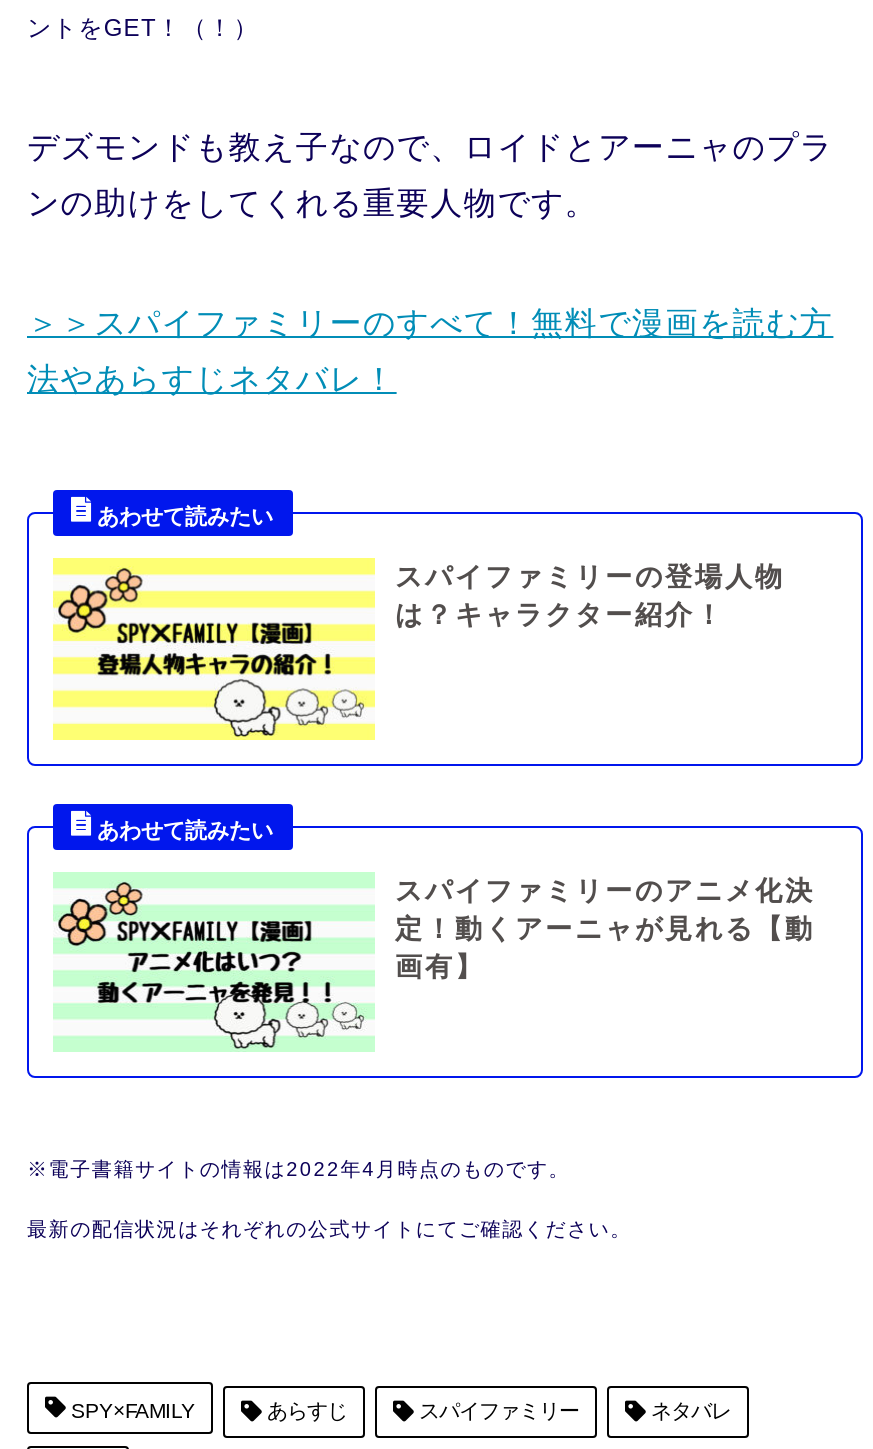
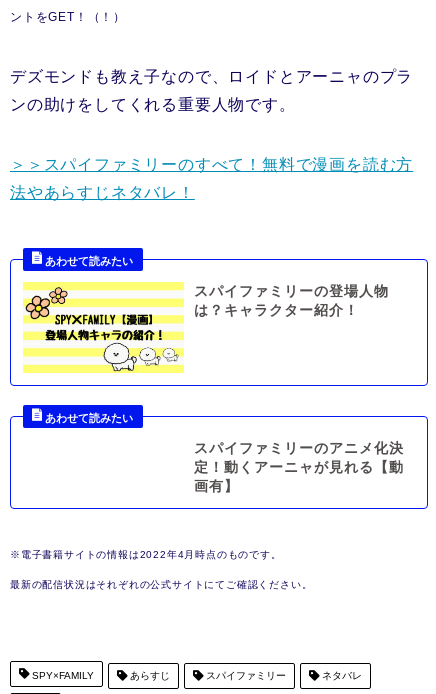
[53,872,375,1052] [image] -> none

